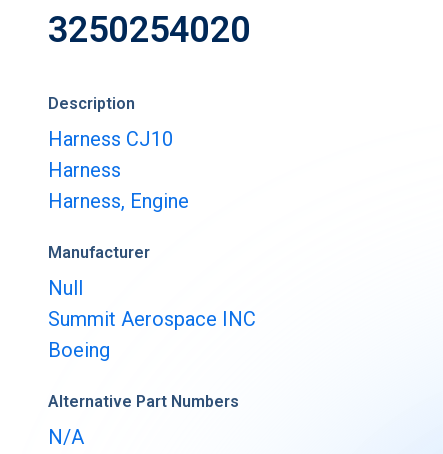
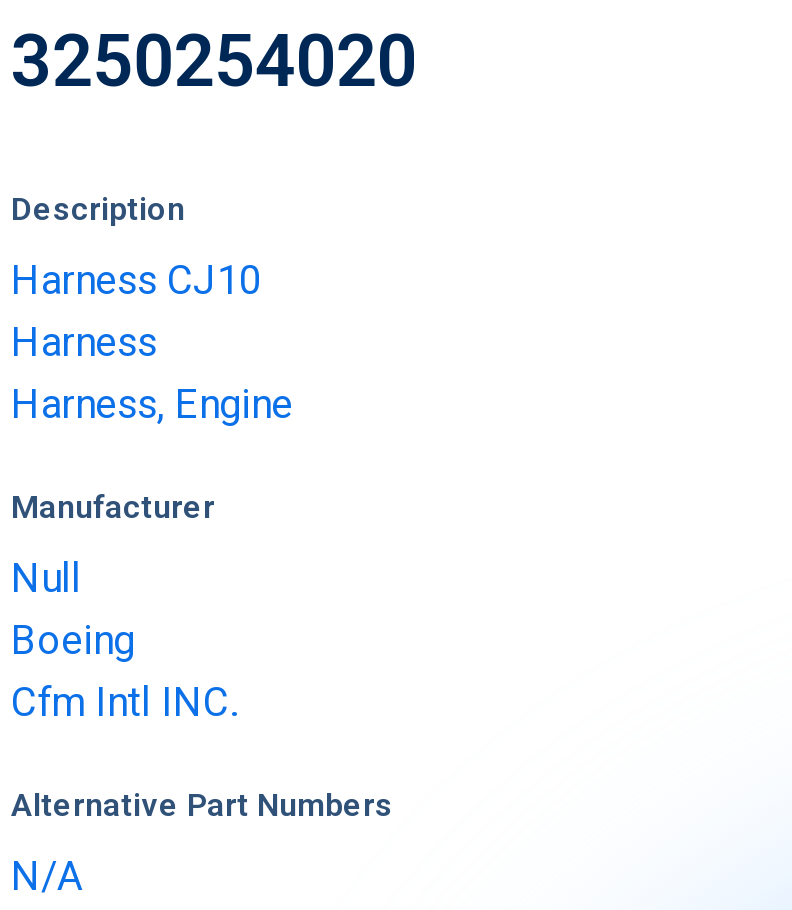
[47,307,255,331] Summit Aerospace INC -> none
moved [47,338,109,362] -> [11,616,135,664]: Boeing
none -> [11,678,237,726] Cfm Intl INC.

